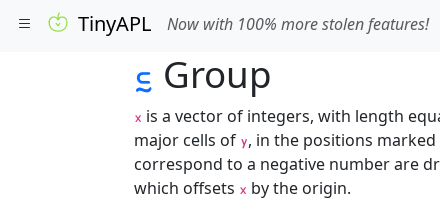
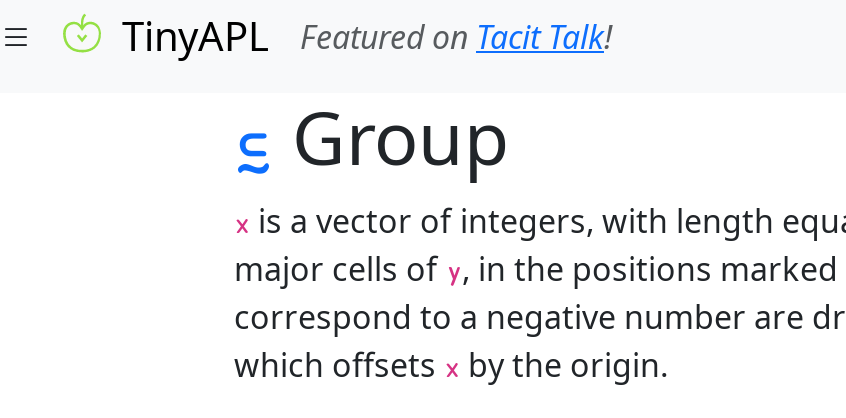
[167,13,429,35] Now with 100% more stolen features! -> [300,15,612,59] Featured on Tacit Talk!

